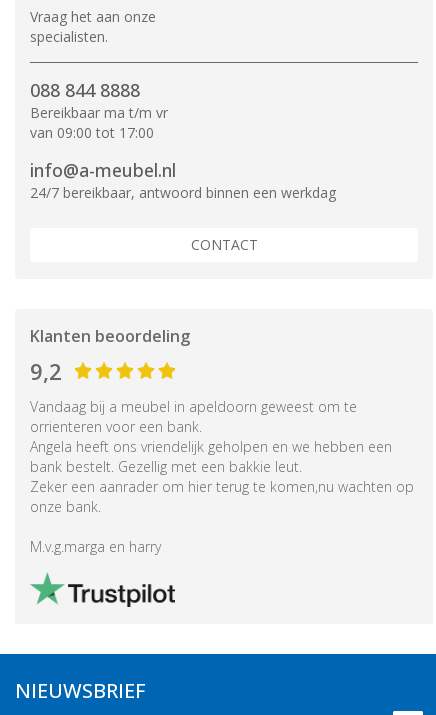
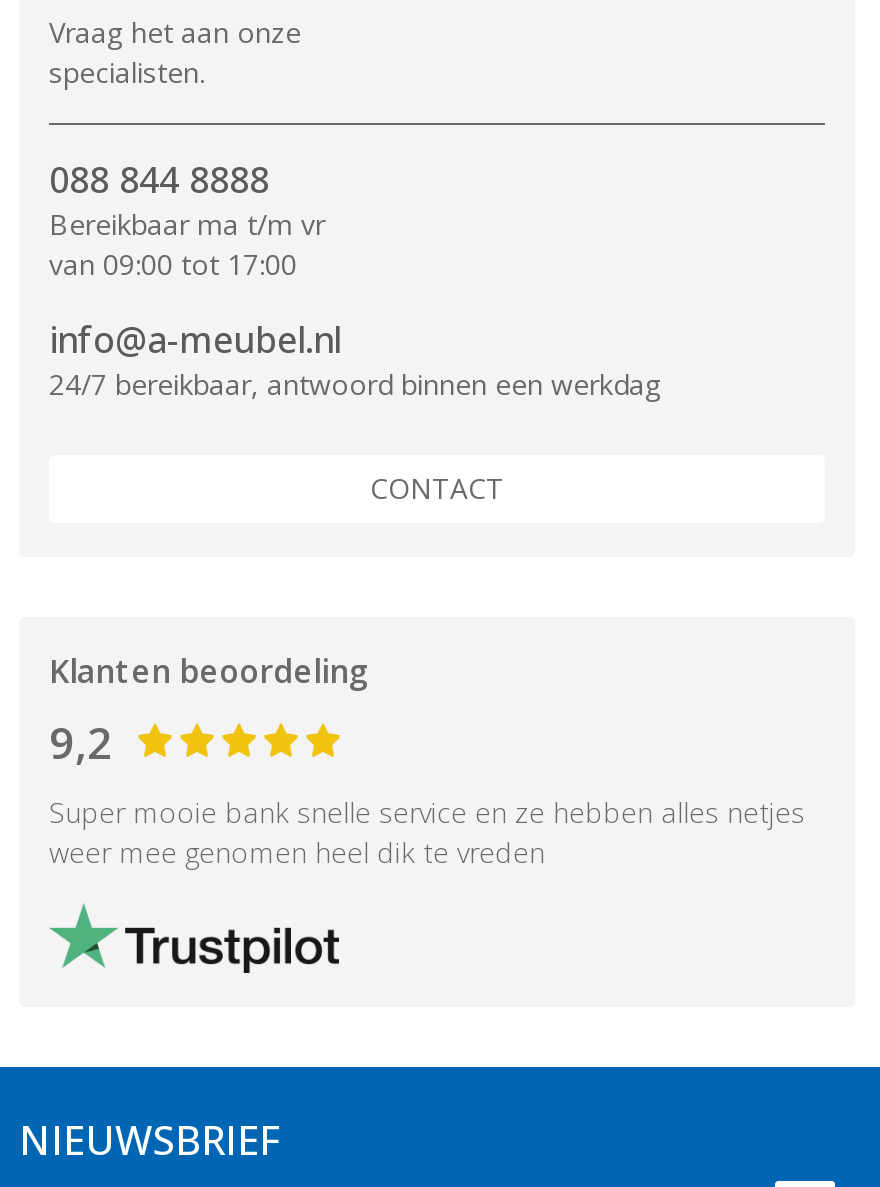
[30,396,414,555] Vandaag bij a meubel in apeldoorn geweest om te | orrienteren voor een bank. | Angela heeft ons vriendelijk geholpen en we hebben een | bank bestelt. Gezellig met een bakkie leut. | Zeker een aanrader om hier terug te komen,nu wachten op | onze bank. | M.v.g.marga en harry -> [49,792,805,870] Super mooie bank snelle service en ze hebben alles netjes | weer mee genomen heel dik te vreden

